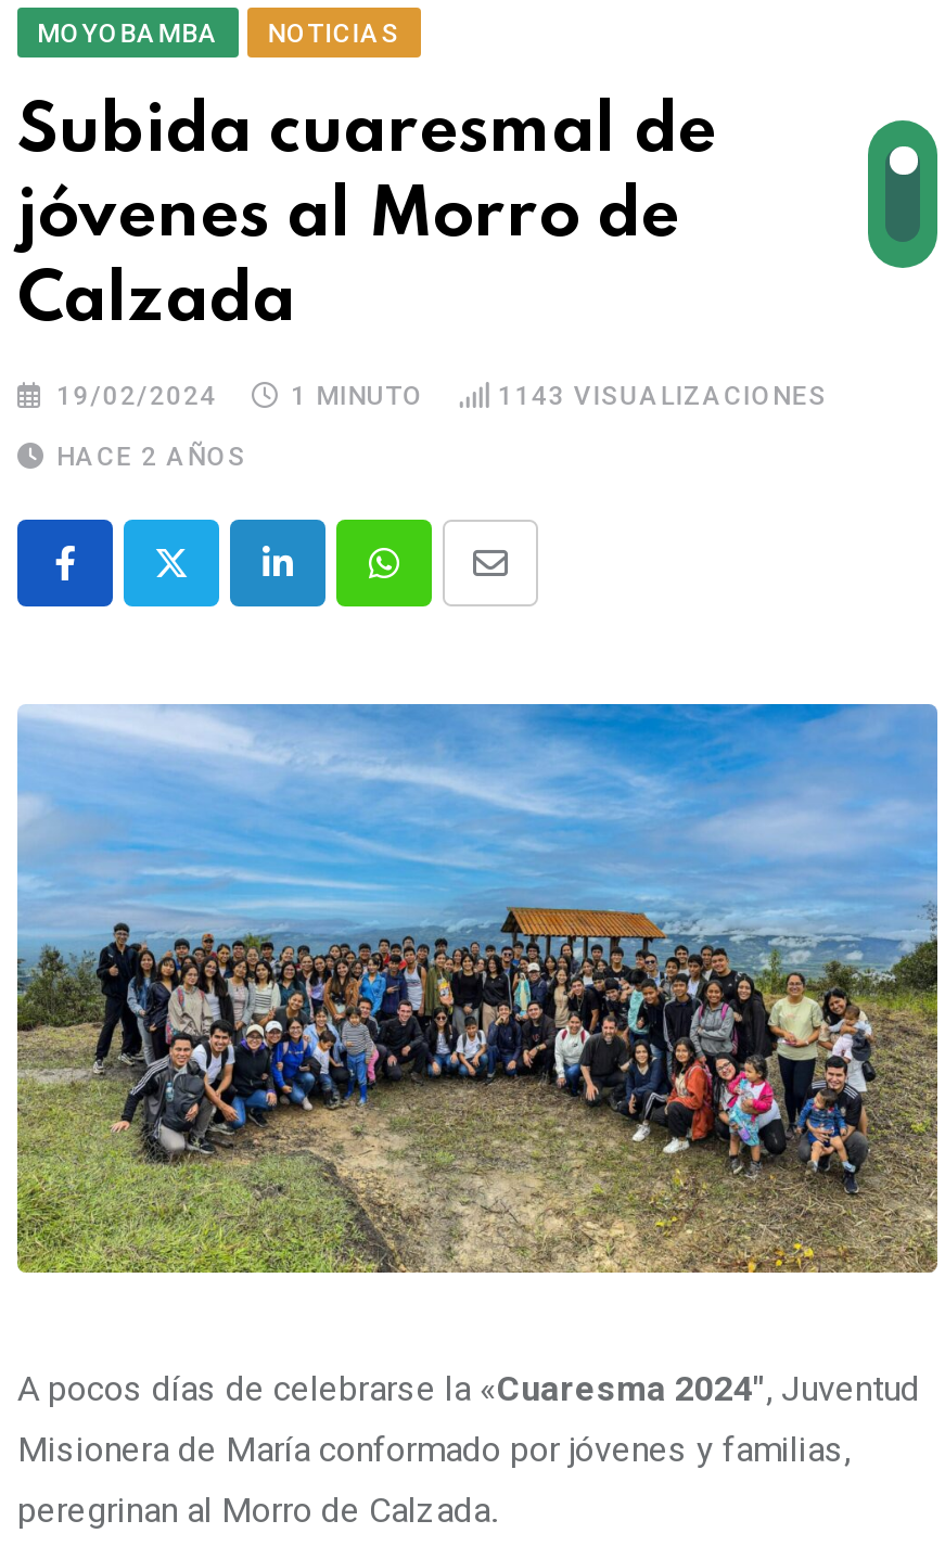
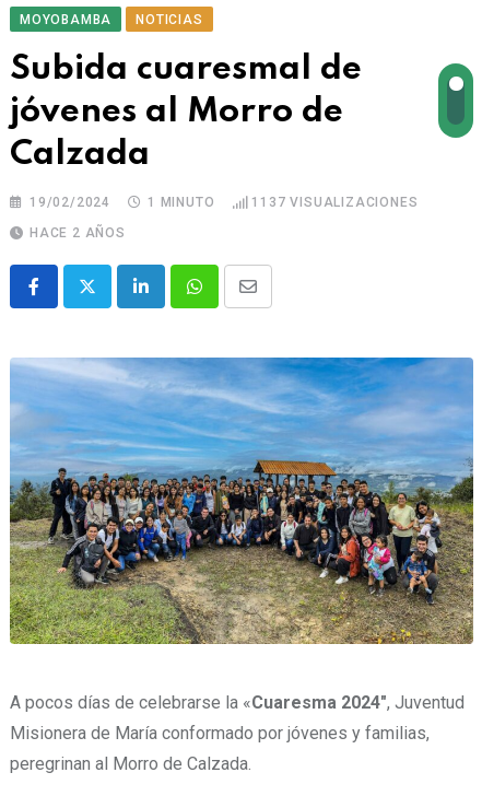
[498,381,828,411] 1143 VISUALIZACIONES -> [252,195,418,210] 1137 VISUALIZACIONES

